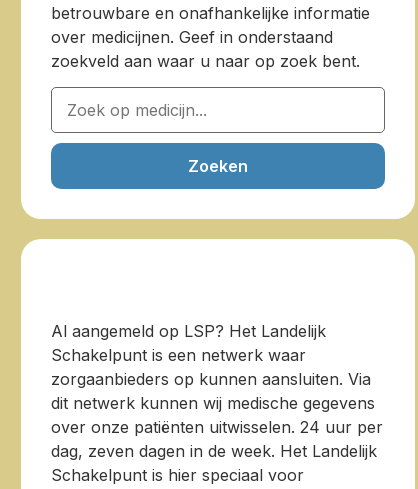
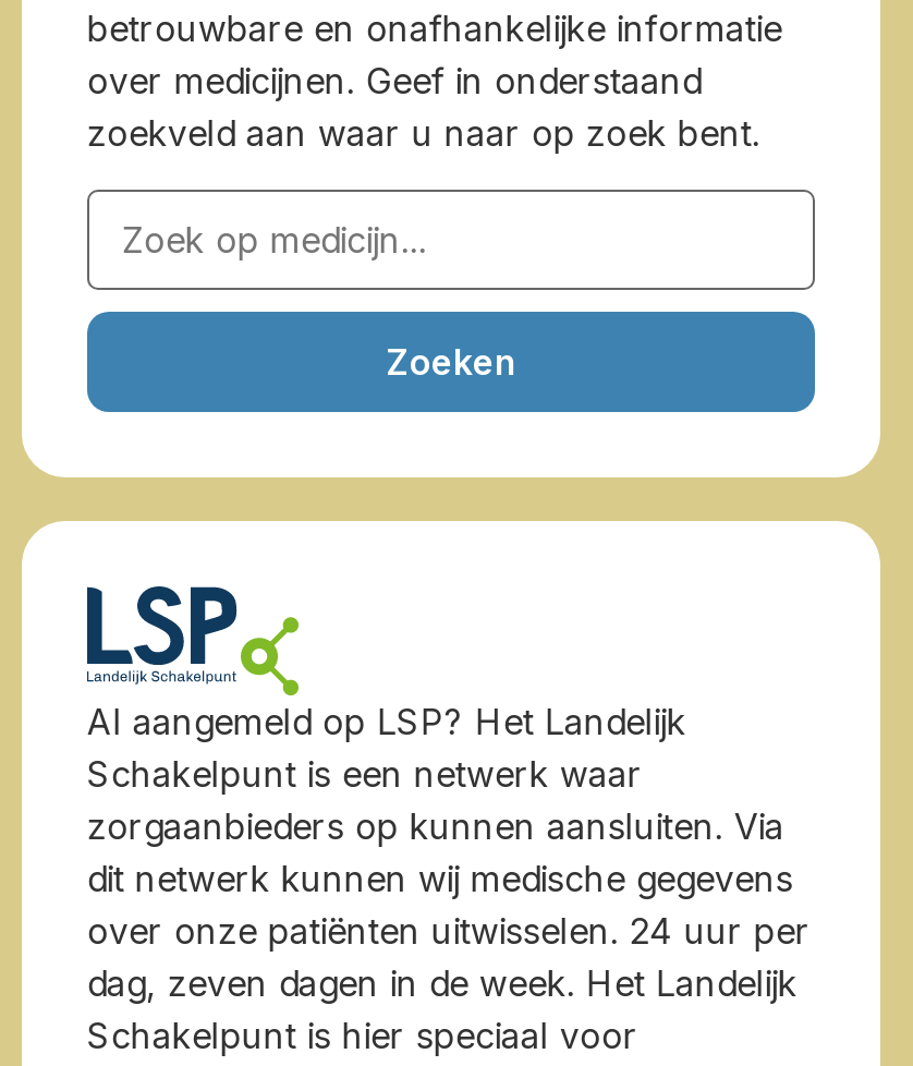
none -> [85,584,301,695] [image]

